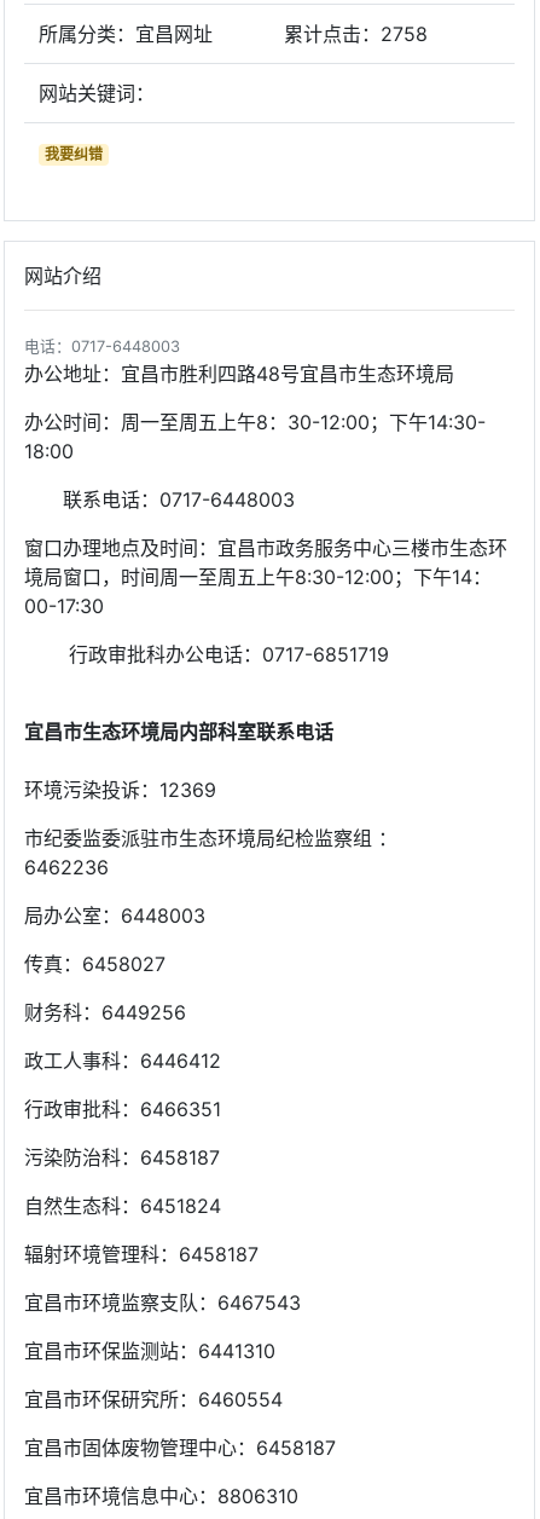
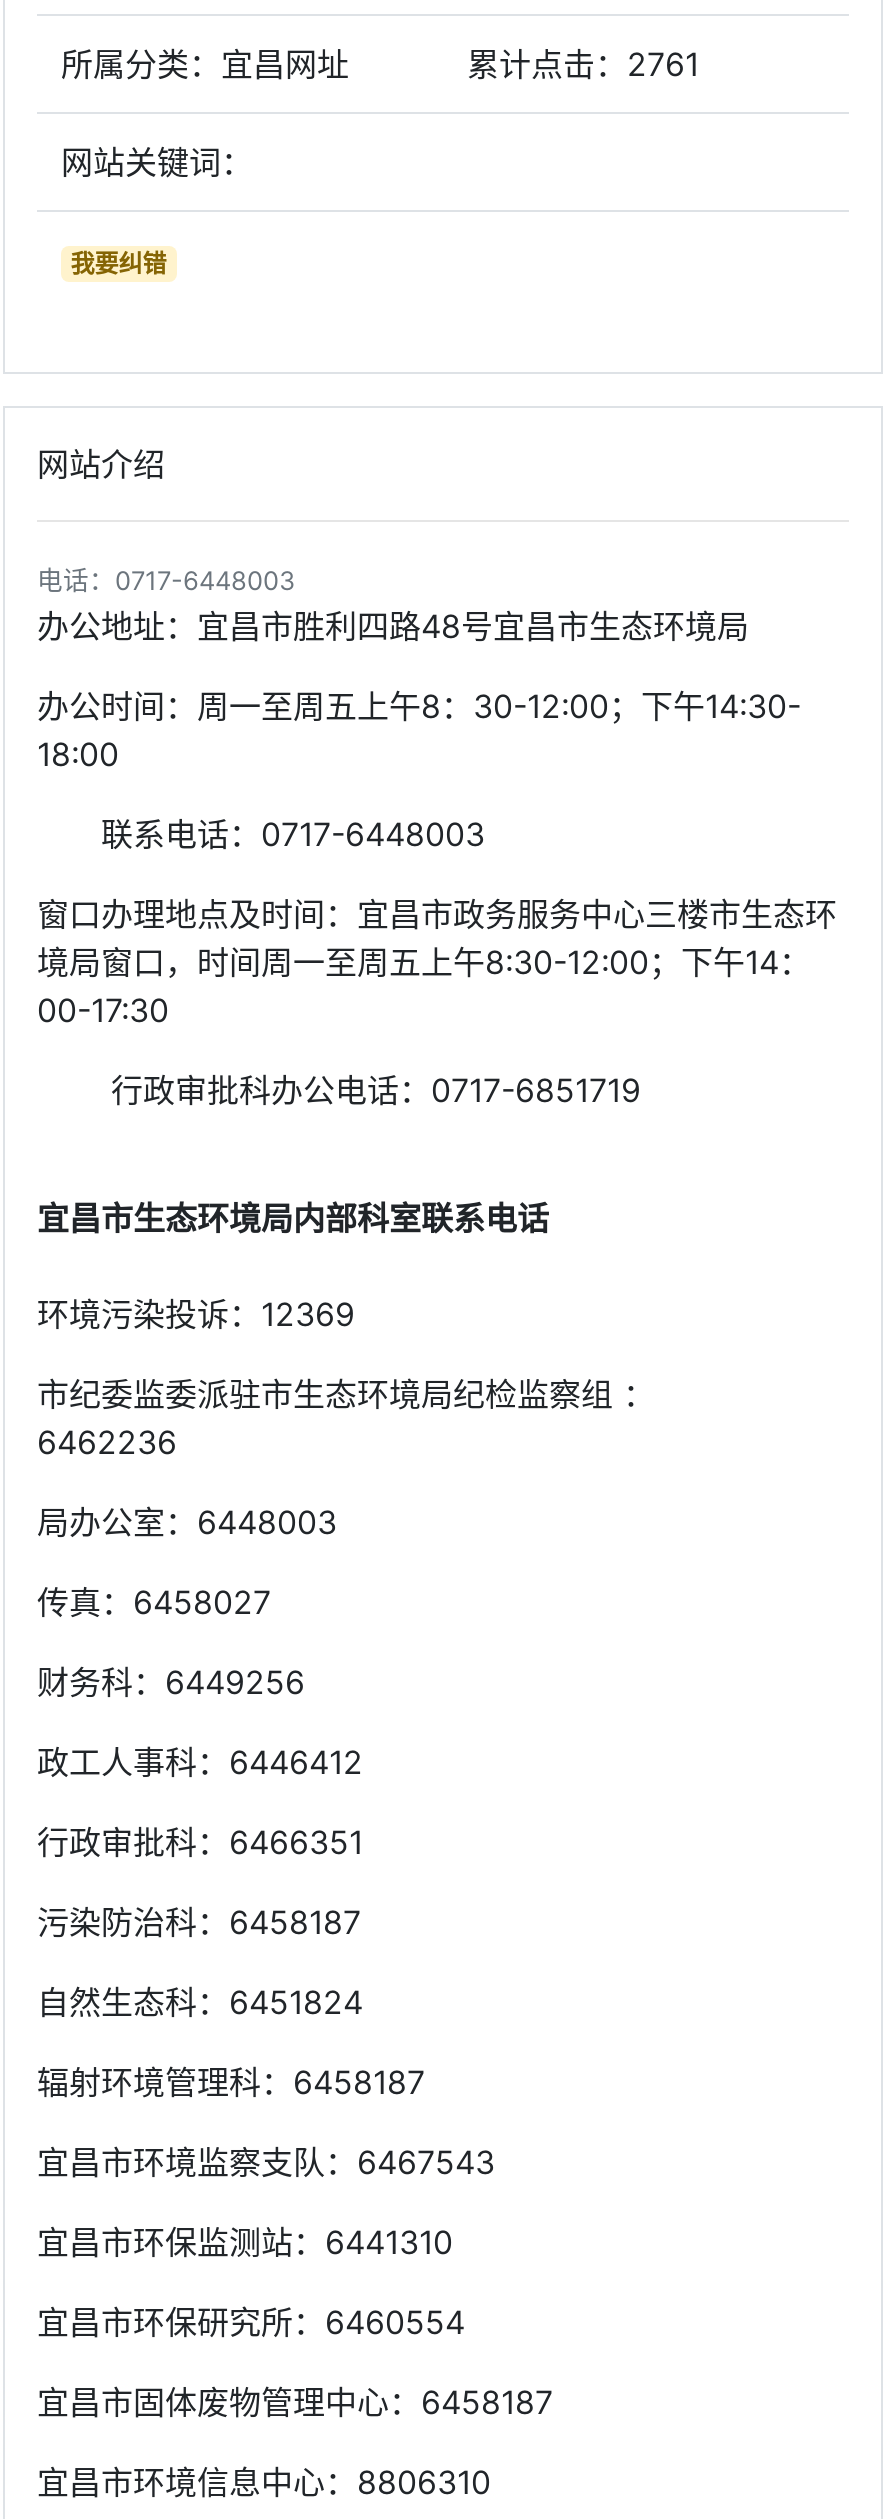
[284,22,428,46] 累计点击：2758 -> [467,44,699,84] 累计点击：2761

